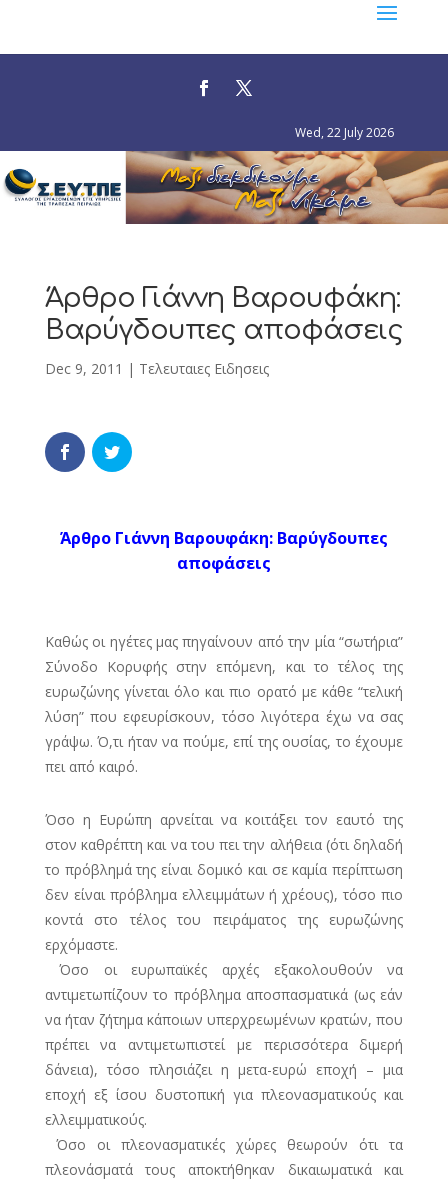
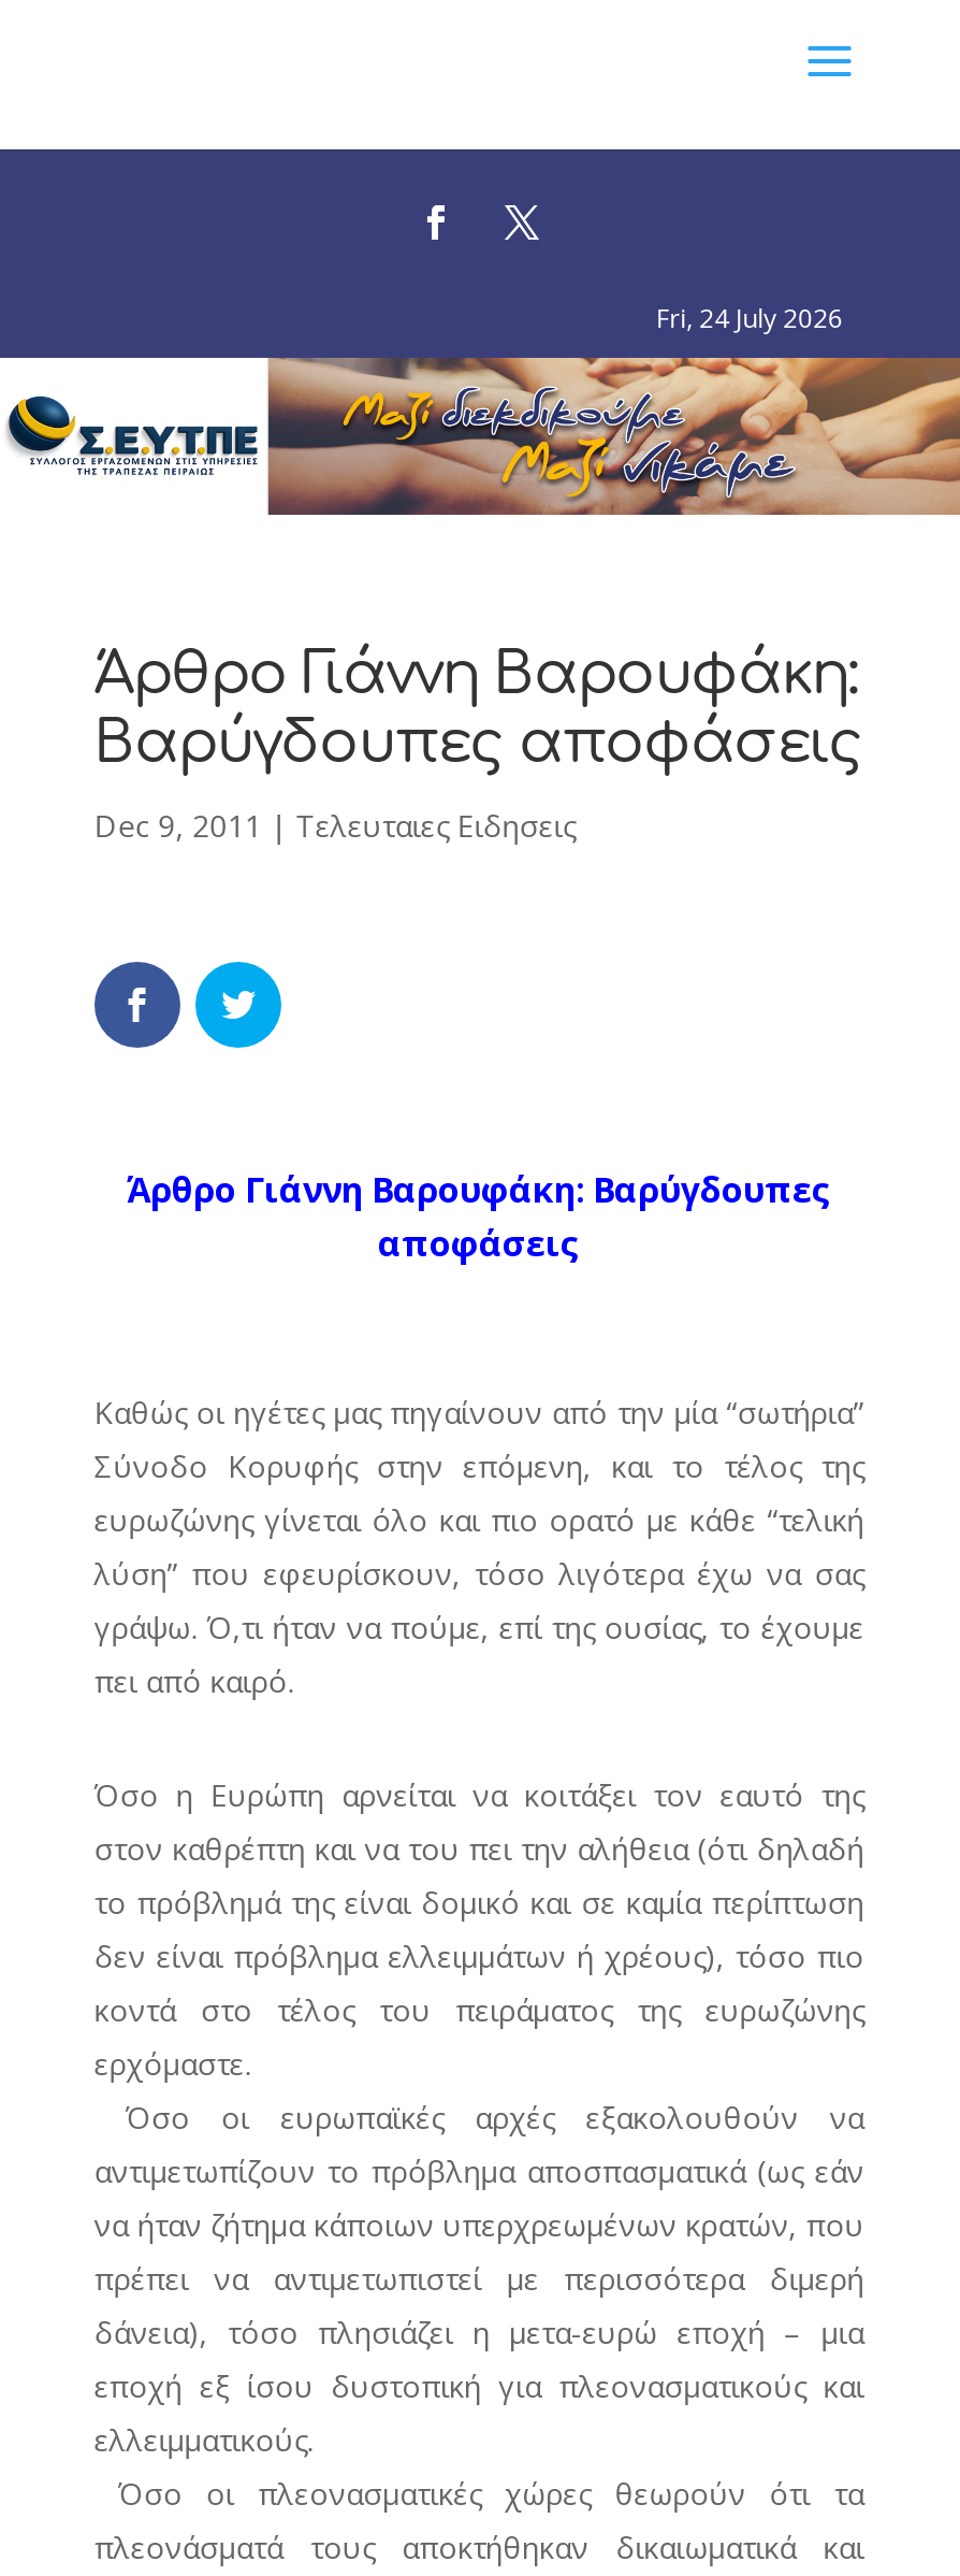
[295,124,394,141] Wed, 22 July 2026 -> [656,300,843,336] Fri, 24 July 2026

